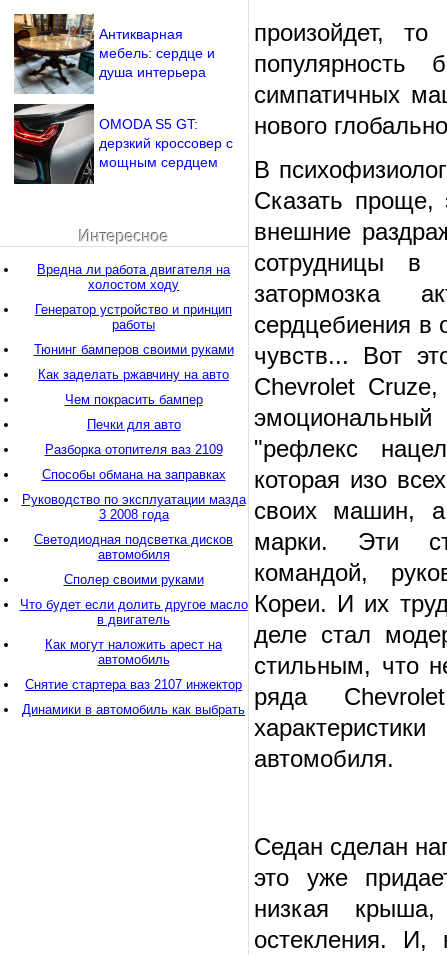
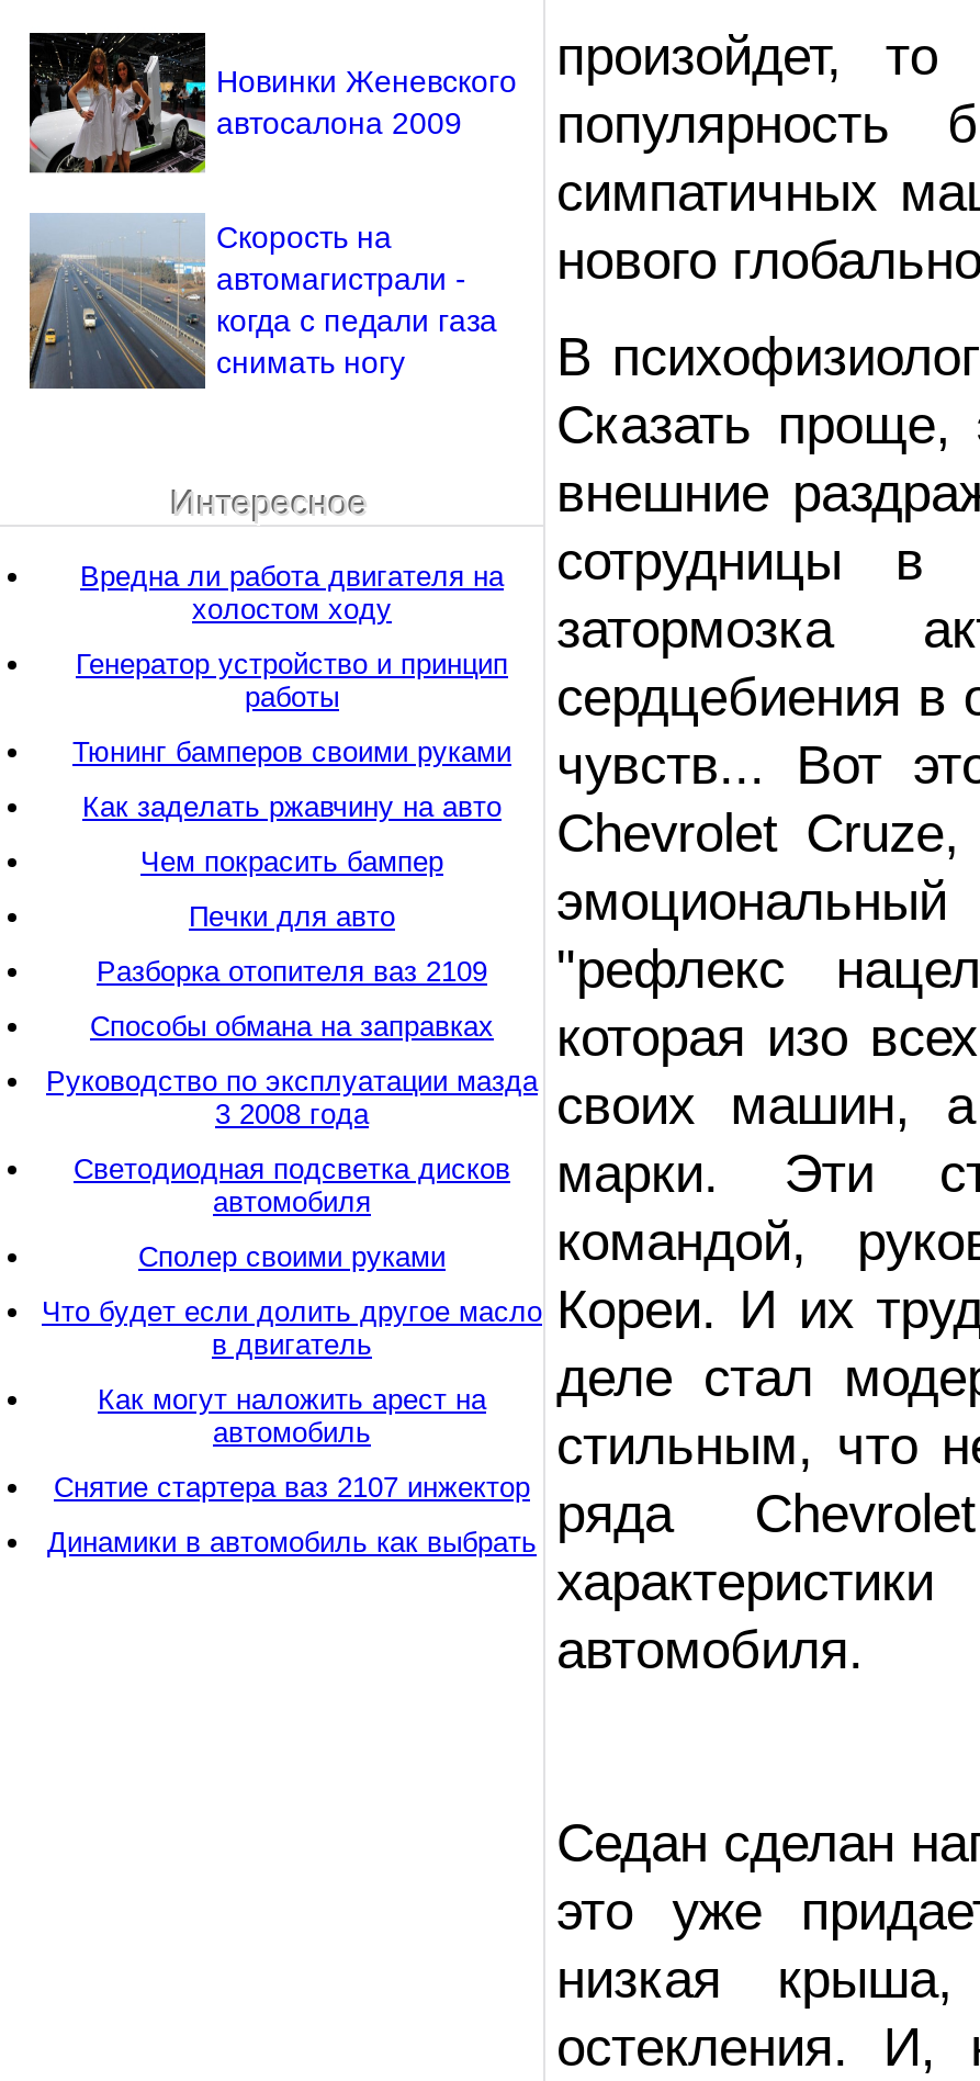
[13,13,215,95] [image] | Антикварная | мебель: сердце и | душа интерьера -> [27,15,517,191] [image] | Новинки Женевского | автосалона 2009
[13,103,233,185] [image] | OMODA S5 GT: | дерзкий кроссовер с | мощным сердцем -> [27,213,497,391] [image] | Скорость на | автомагистрали - | когда с педали газа | снимать ногу

